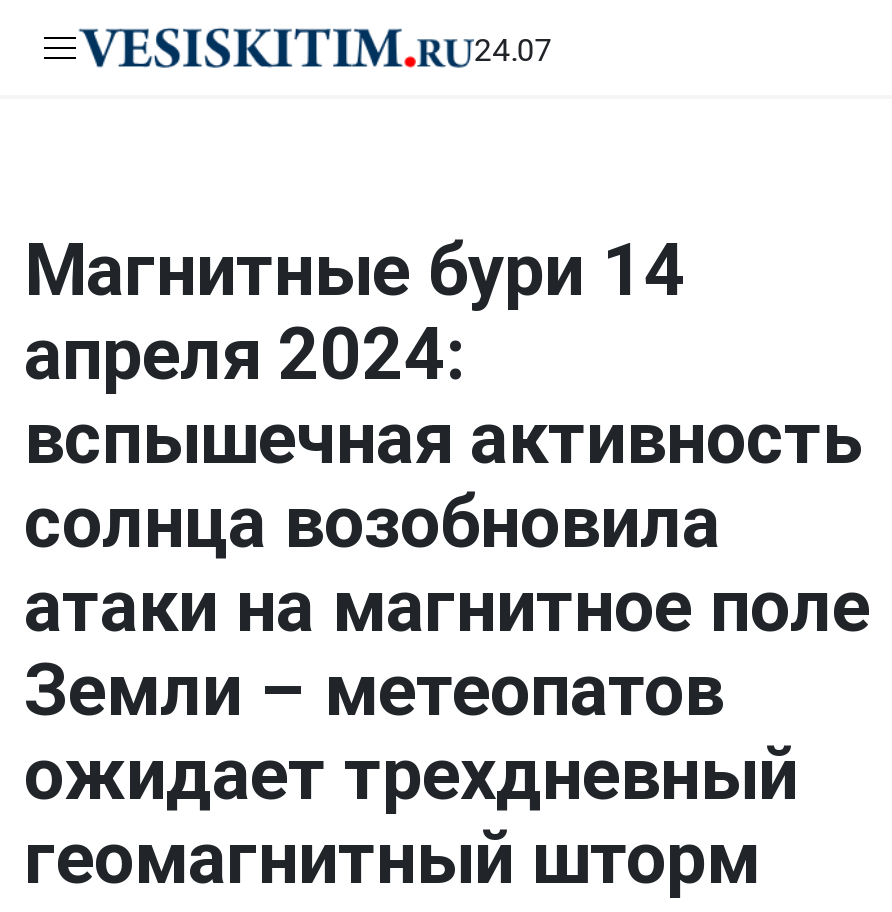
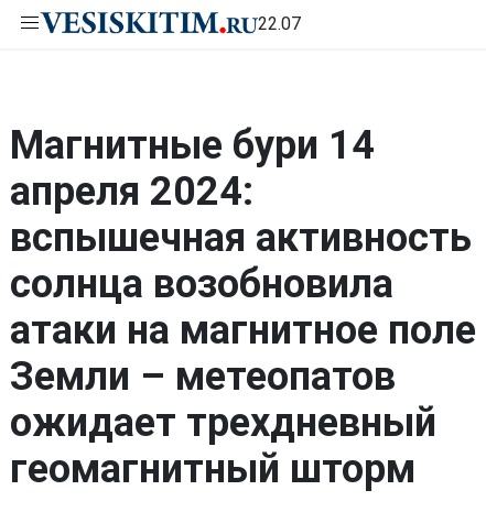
[475,30,553,68] 24.07 -> [258,13,301,34] 22.07

